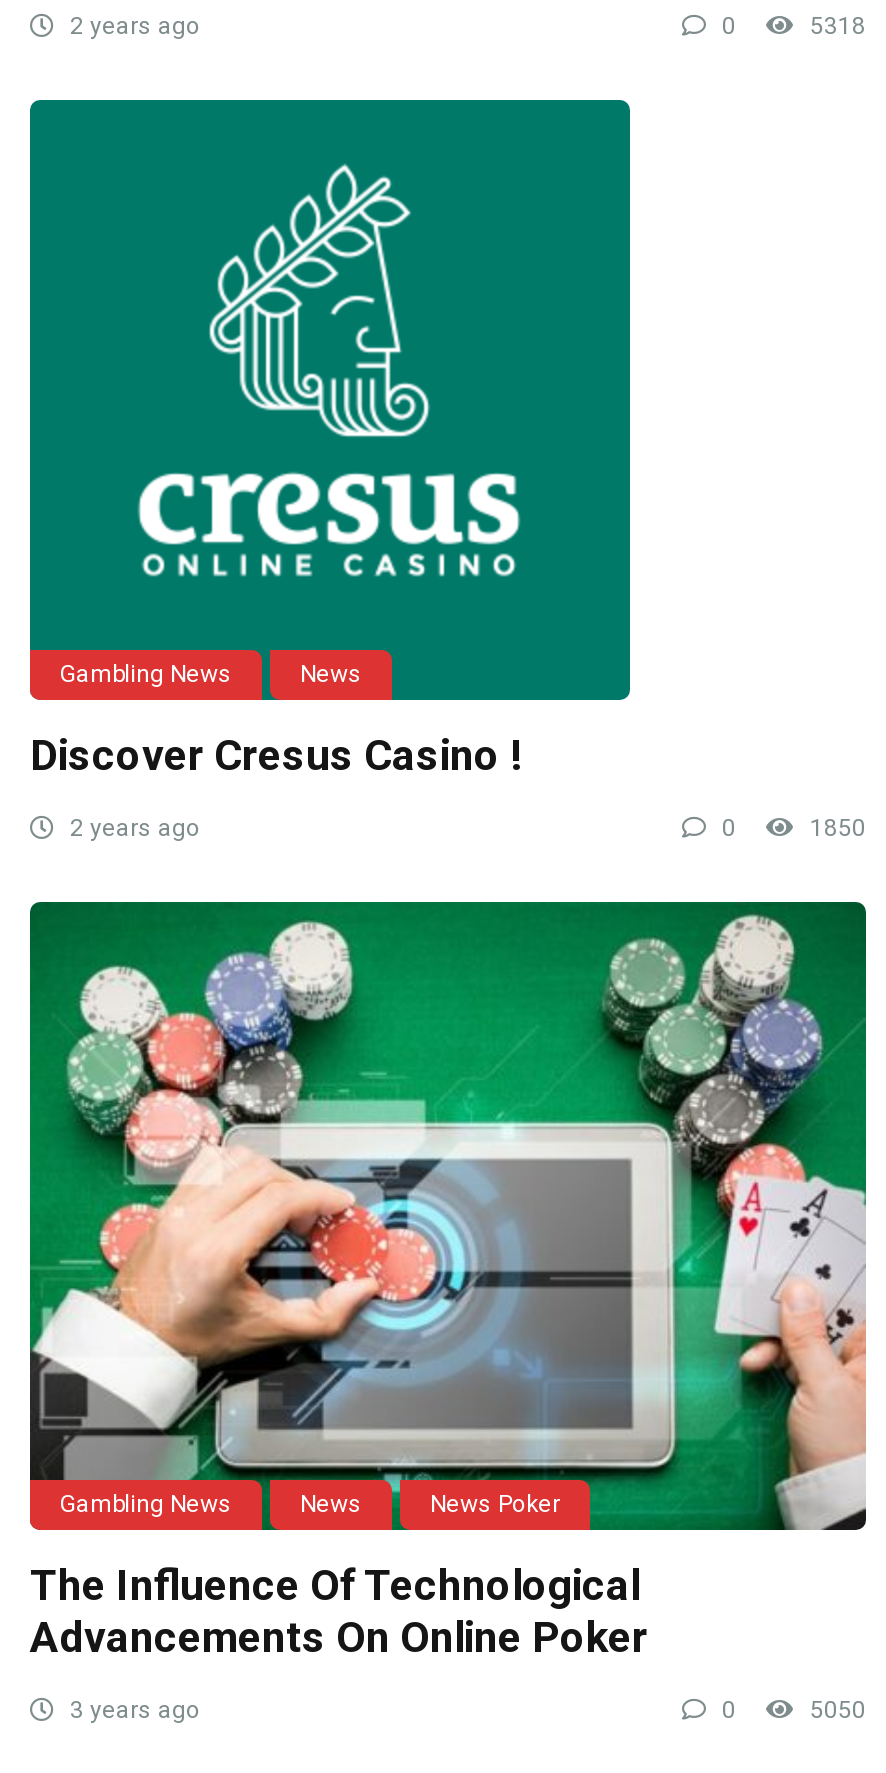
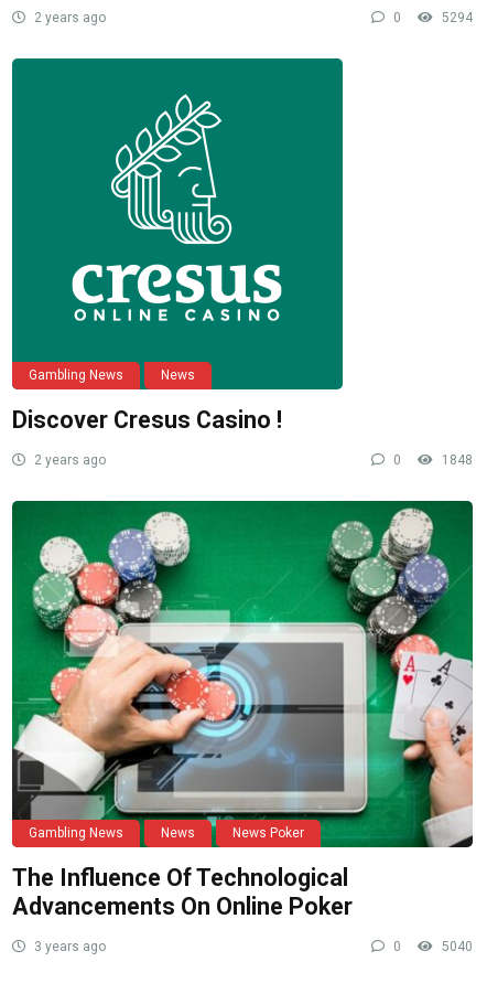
[804,12,866,40] 5318 -> [439,10,473,25] 5294
[804,814,866,842] 1850 -> [439,452,473,468] 1848
[804,1696,866,1724] 5050 -> [439,939,473,954] 5040

